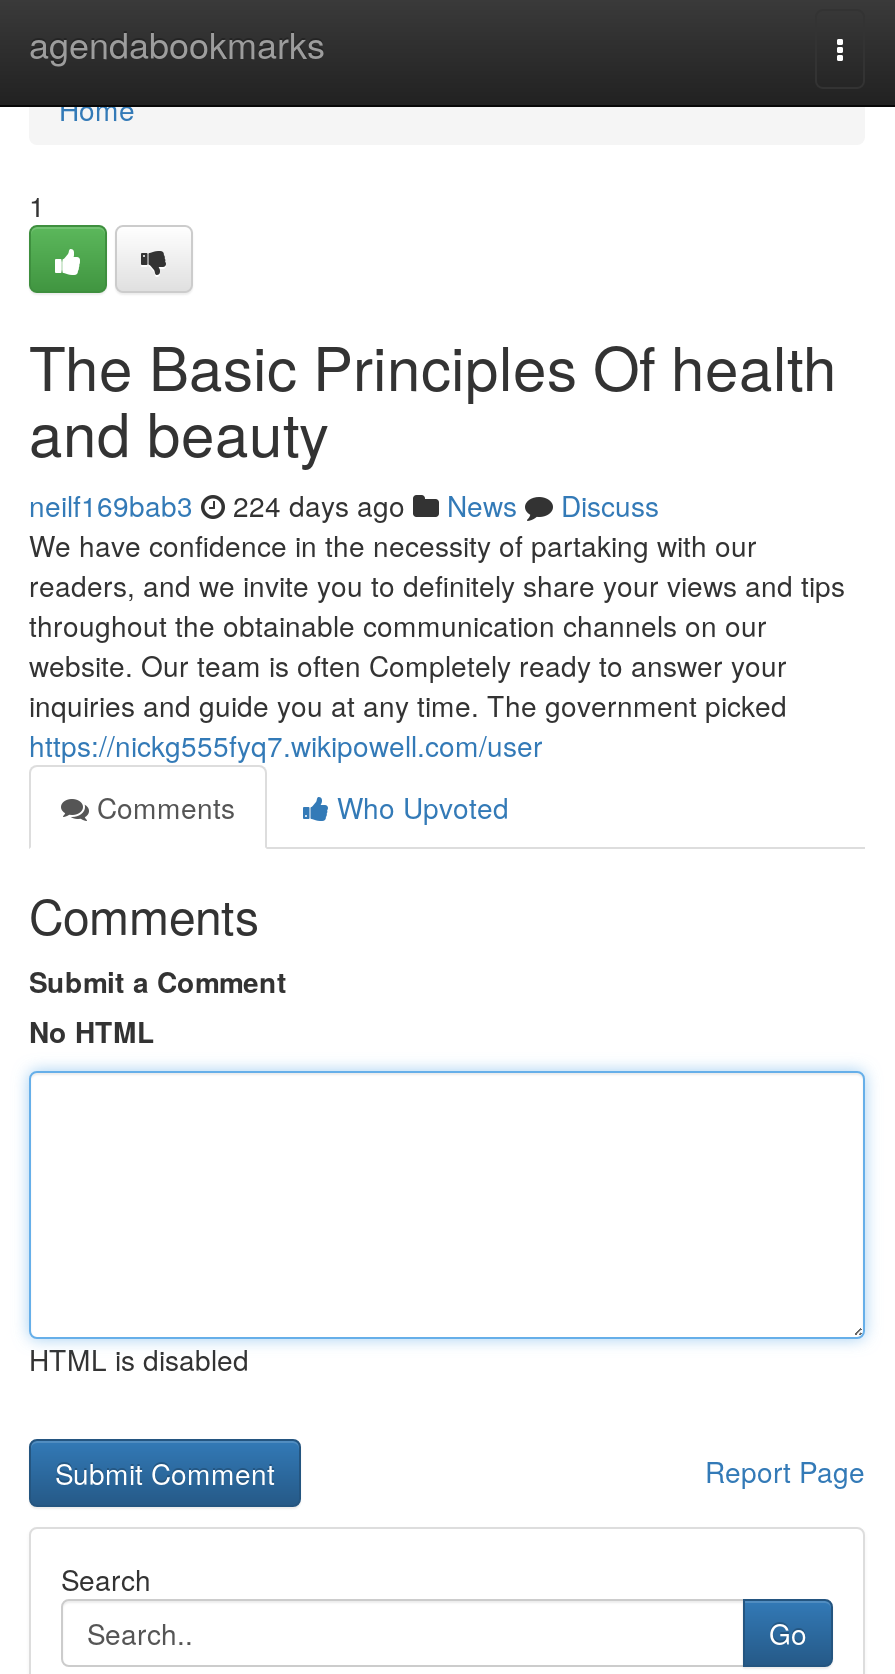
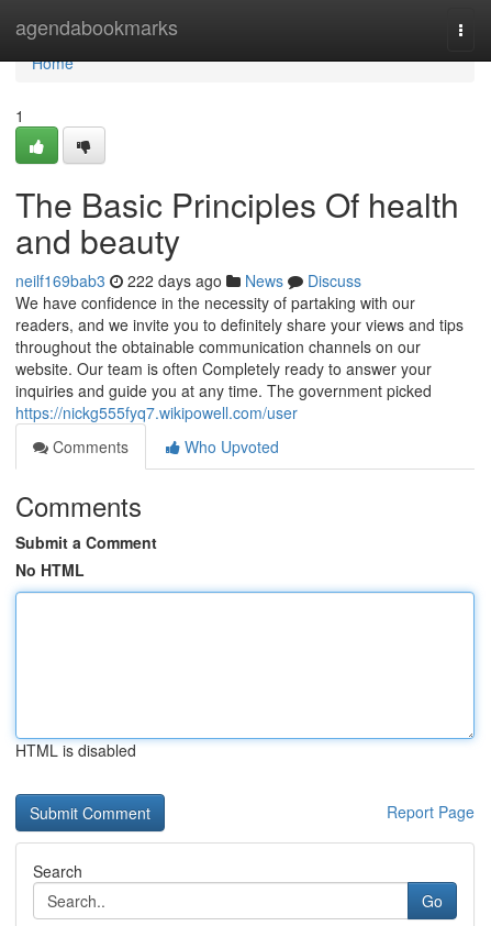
[29,485,659,525] neilf169bab3 224 days ago News Discuss -> [15,269,361,291] neilf169bab3 222 days ago News Discuss

